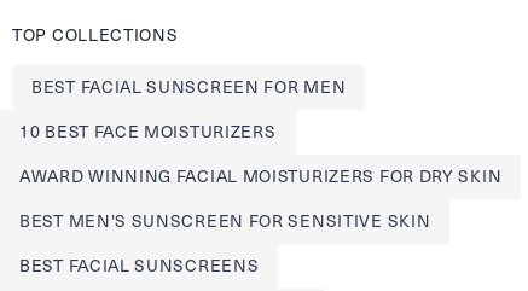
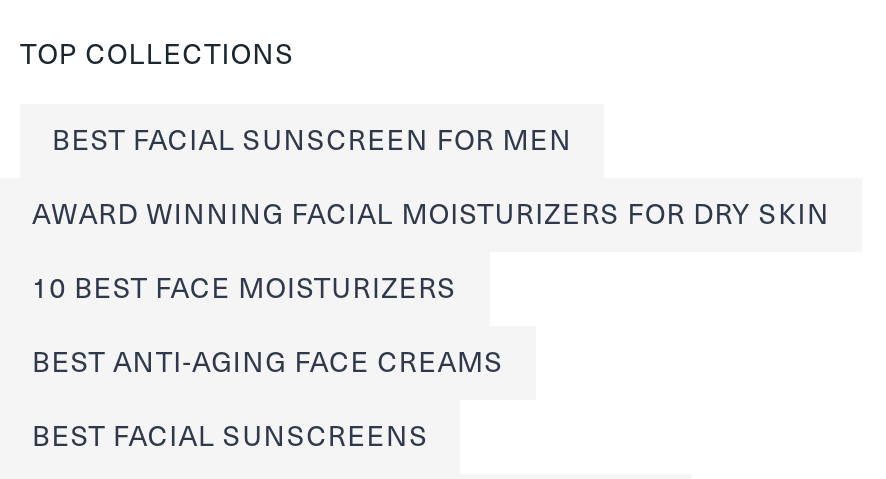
moved [19,121,276,142] -> [32,270,457,306]: 10 BEST FACE MOISTURIZERS
moved [19,165,502,187] -> [32,196,830,232]: AWARD WINNING FACIAL MOISTURIZERS FOR DRY SKIN
[19,210,430,232] BEST MEN'S SUNSCREEN FOR SENSITIVE SKIN -> [32,344,504,380] BEST ANTI-AGING FACE CREAMS

